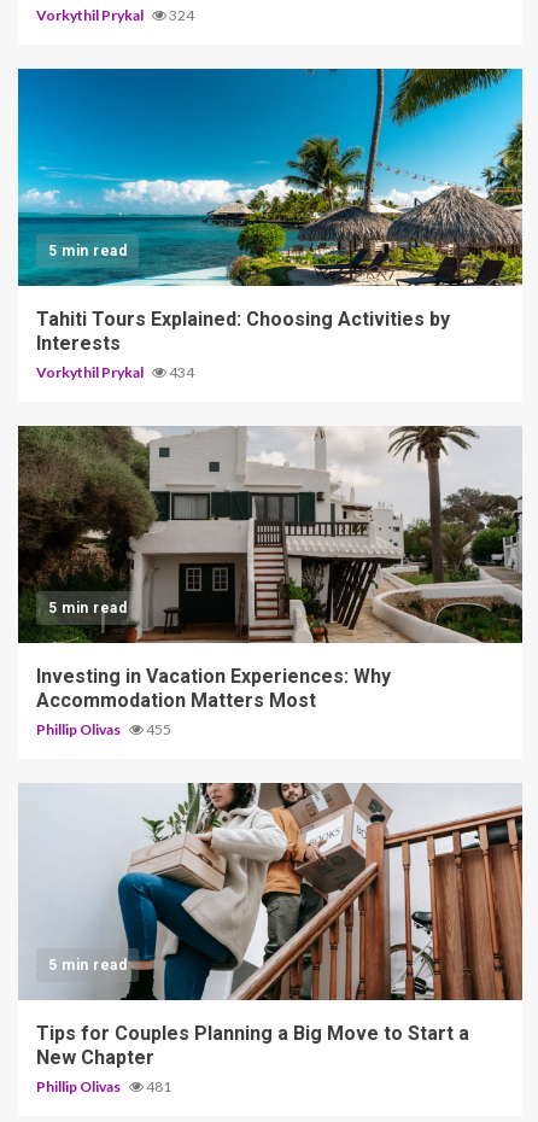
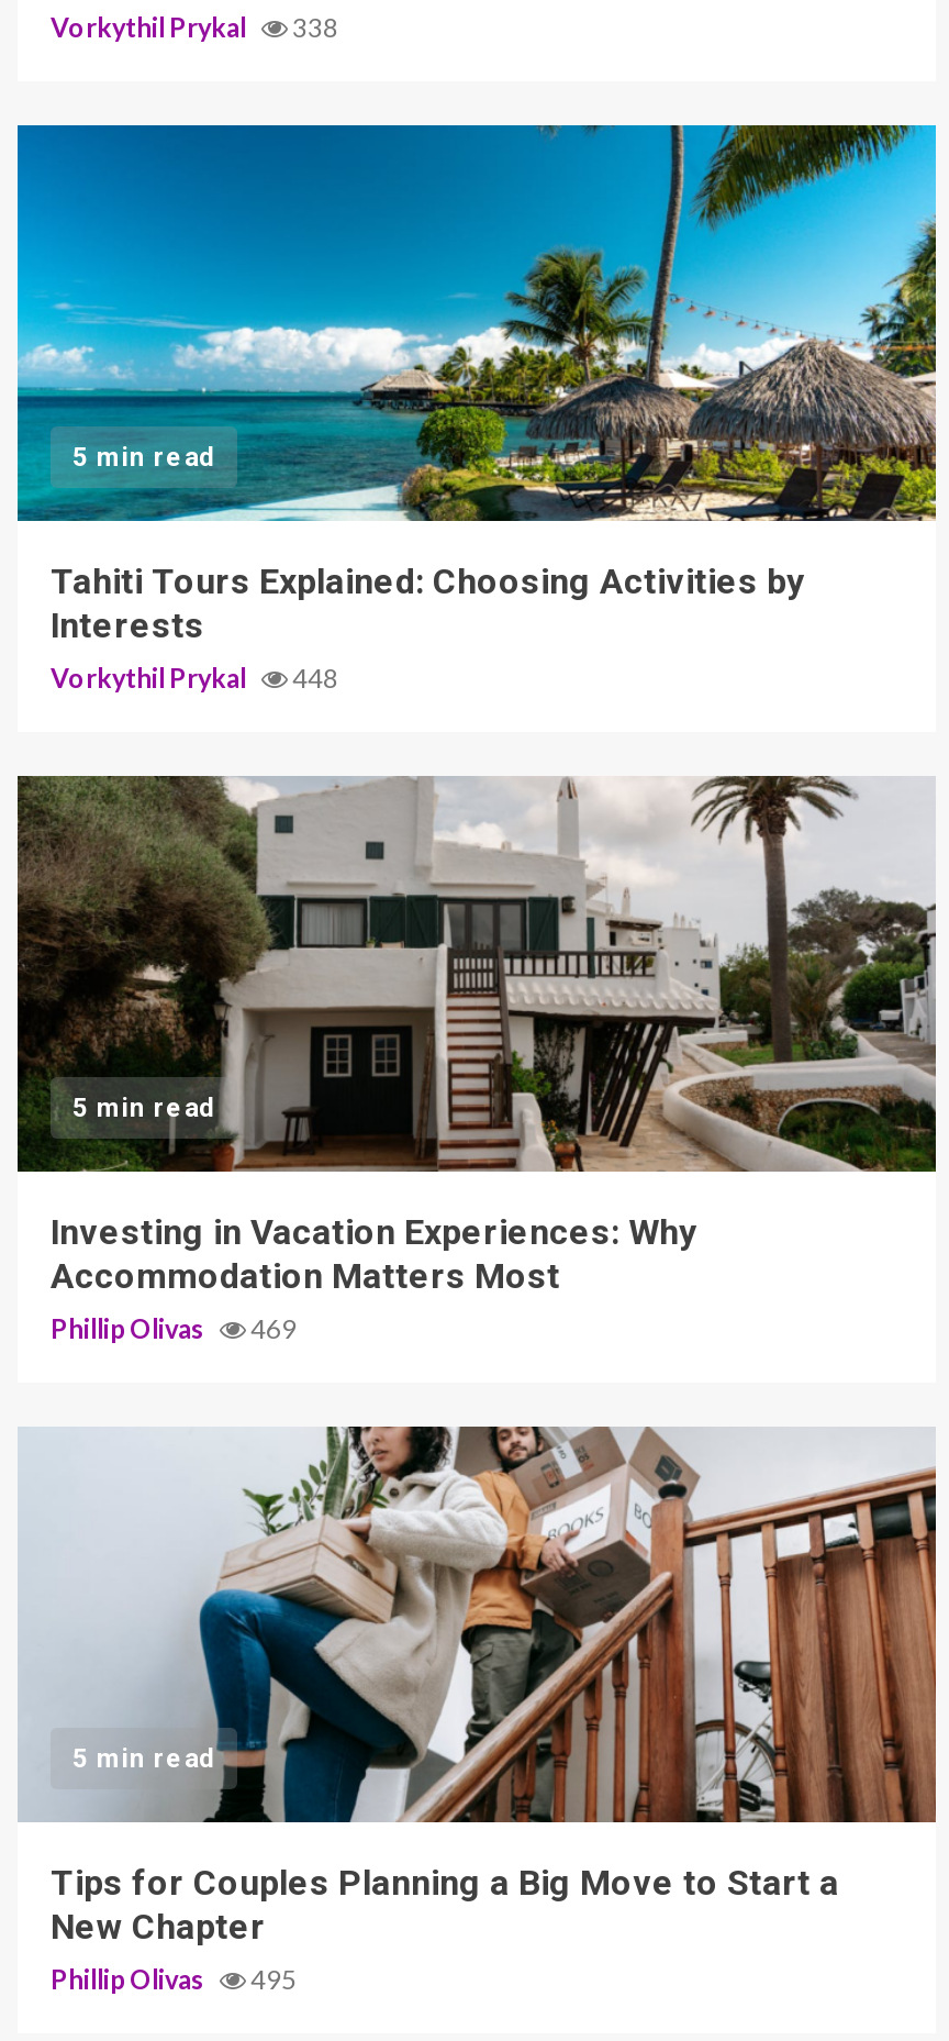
[36,6,194,24] Vorkythil Prykal 324 -> [51,10,338,43] Vorkythil Prykal 338
[36,363,194,381] Vorkythil Prykal 434 -> [51,661,338,694] Vorkythil Prykal 448
[36,720,171,738] Phillip Olivas 455 -> [51,1311,297,1344] Phillip Olivas 469
[36,1077,171,1095] Phillip Olivas 481 -> [51,1962,297,1995] Phillip Olivas 495

